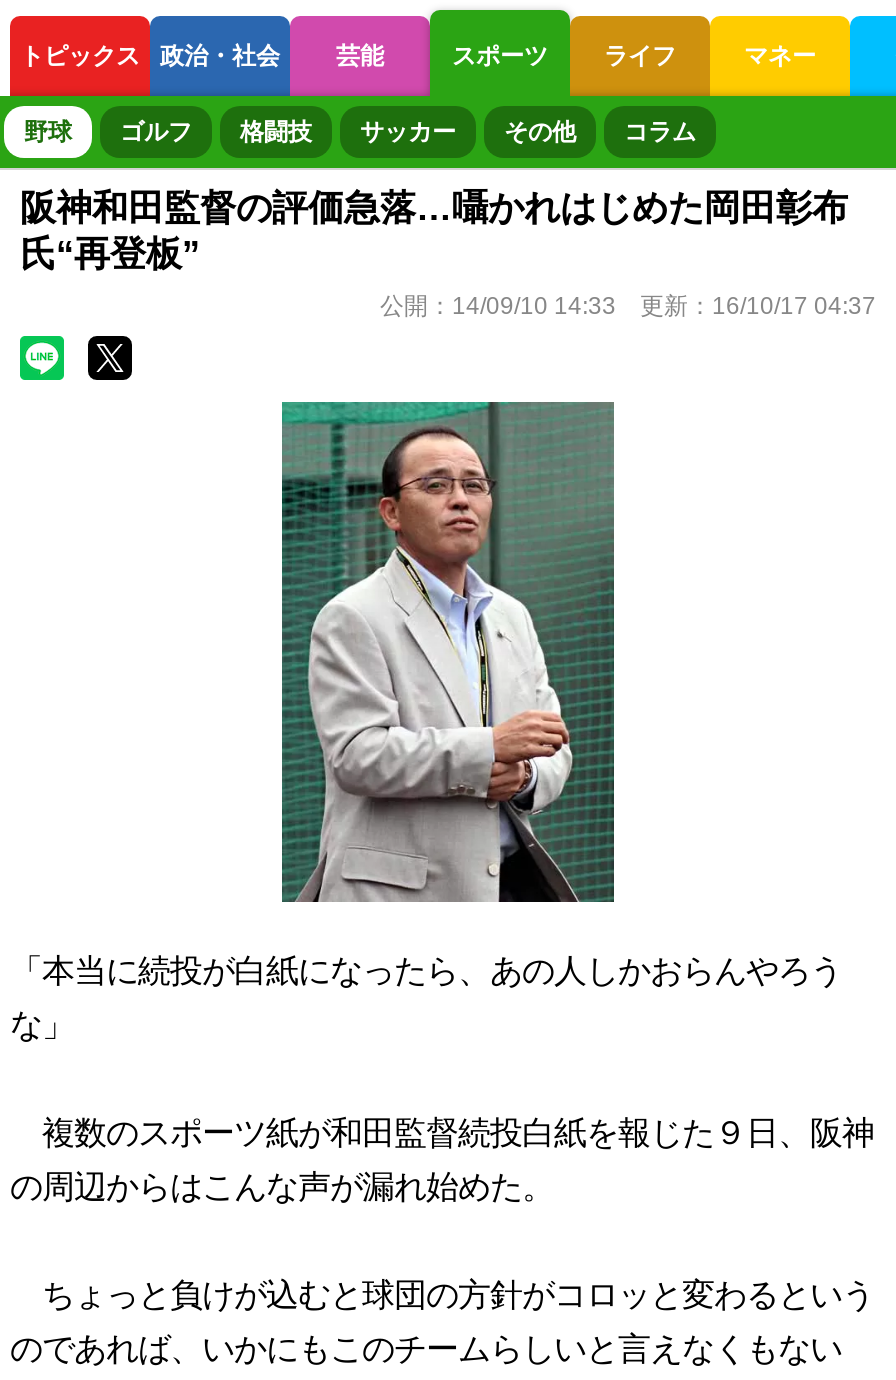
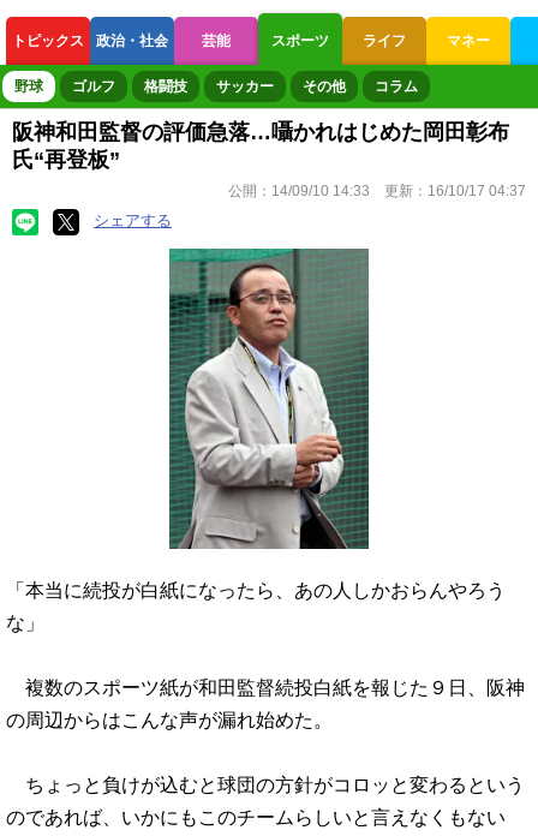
none -> [94,211,172,229] シェアする

